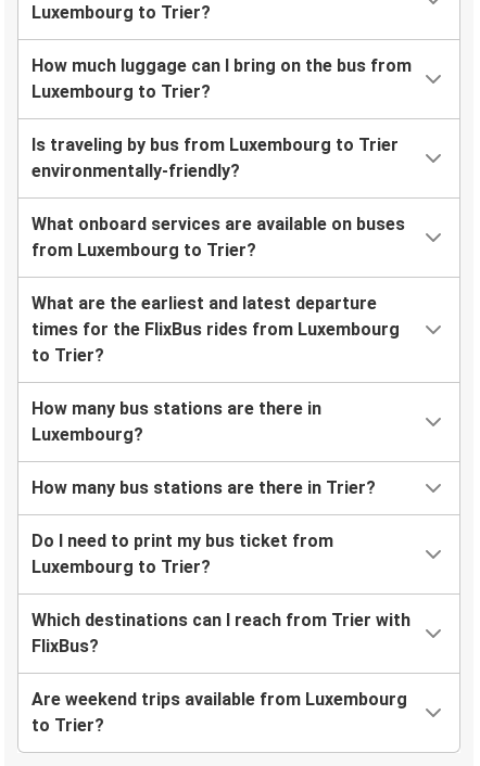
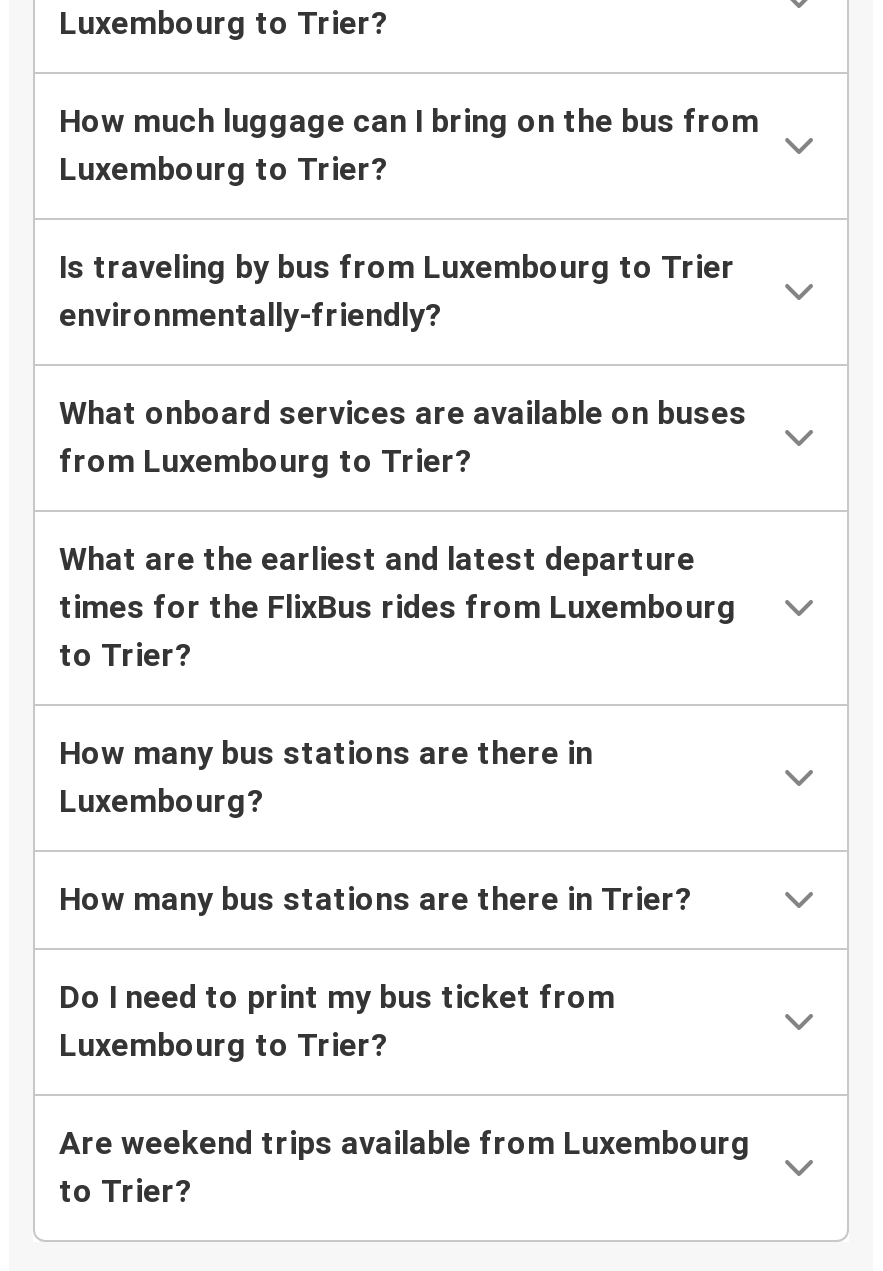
[31,610,410,657] Which destinations can I reach from Trier with | FlixBus? -> none

